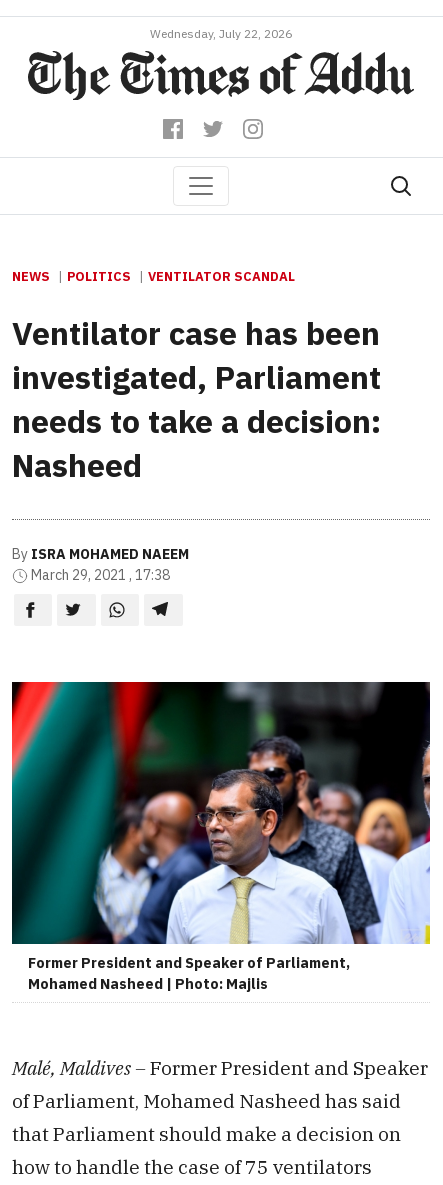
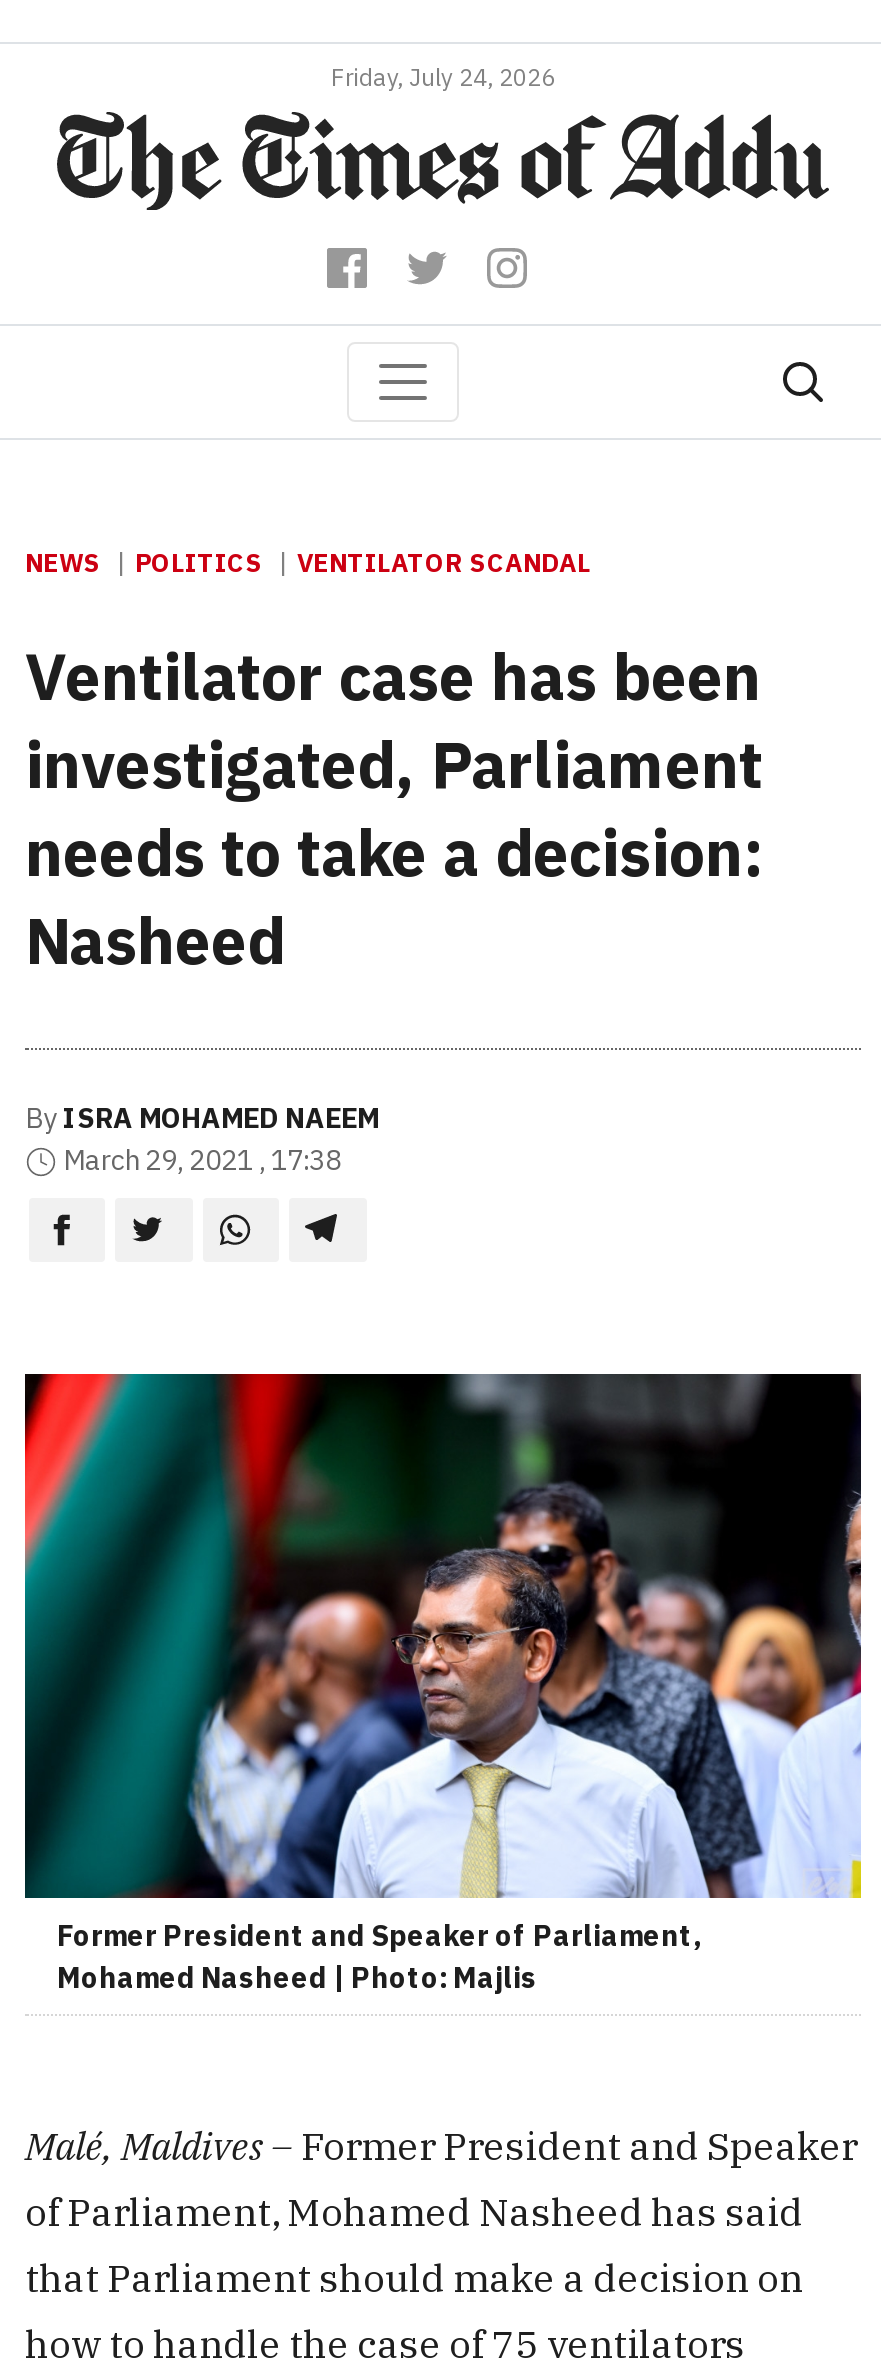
[150,26,292,41] Wednesday, July 22, 2026 -> [331,62,555,92] Friday, July 24, 2026

